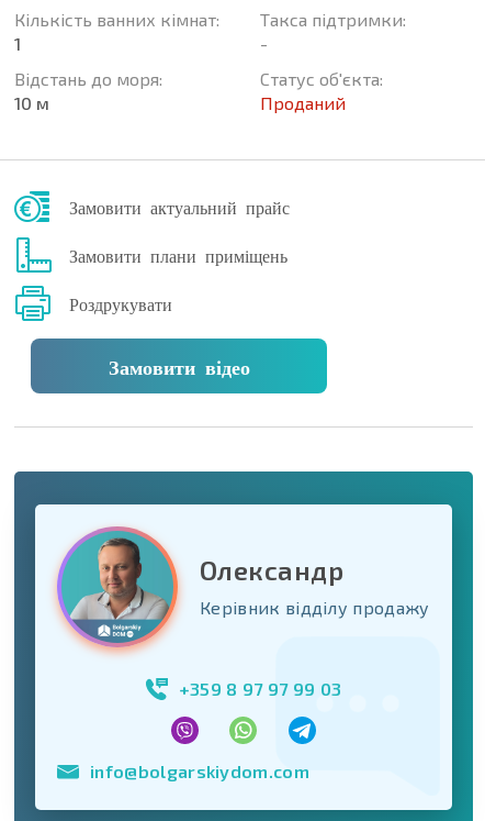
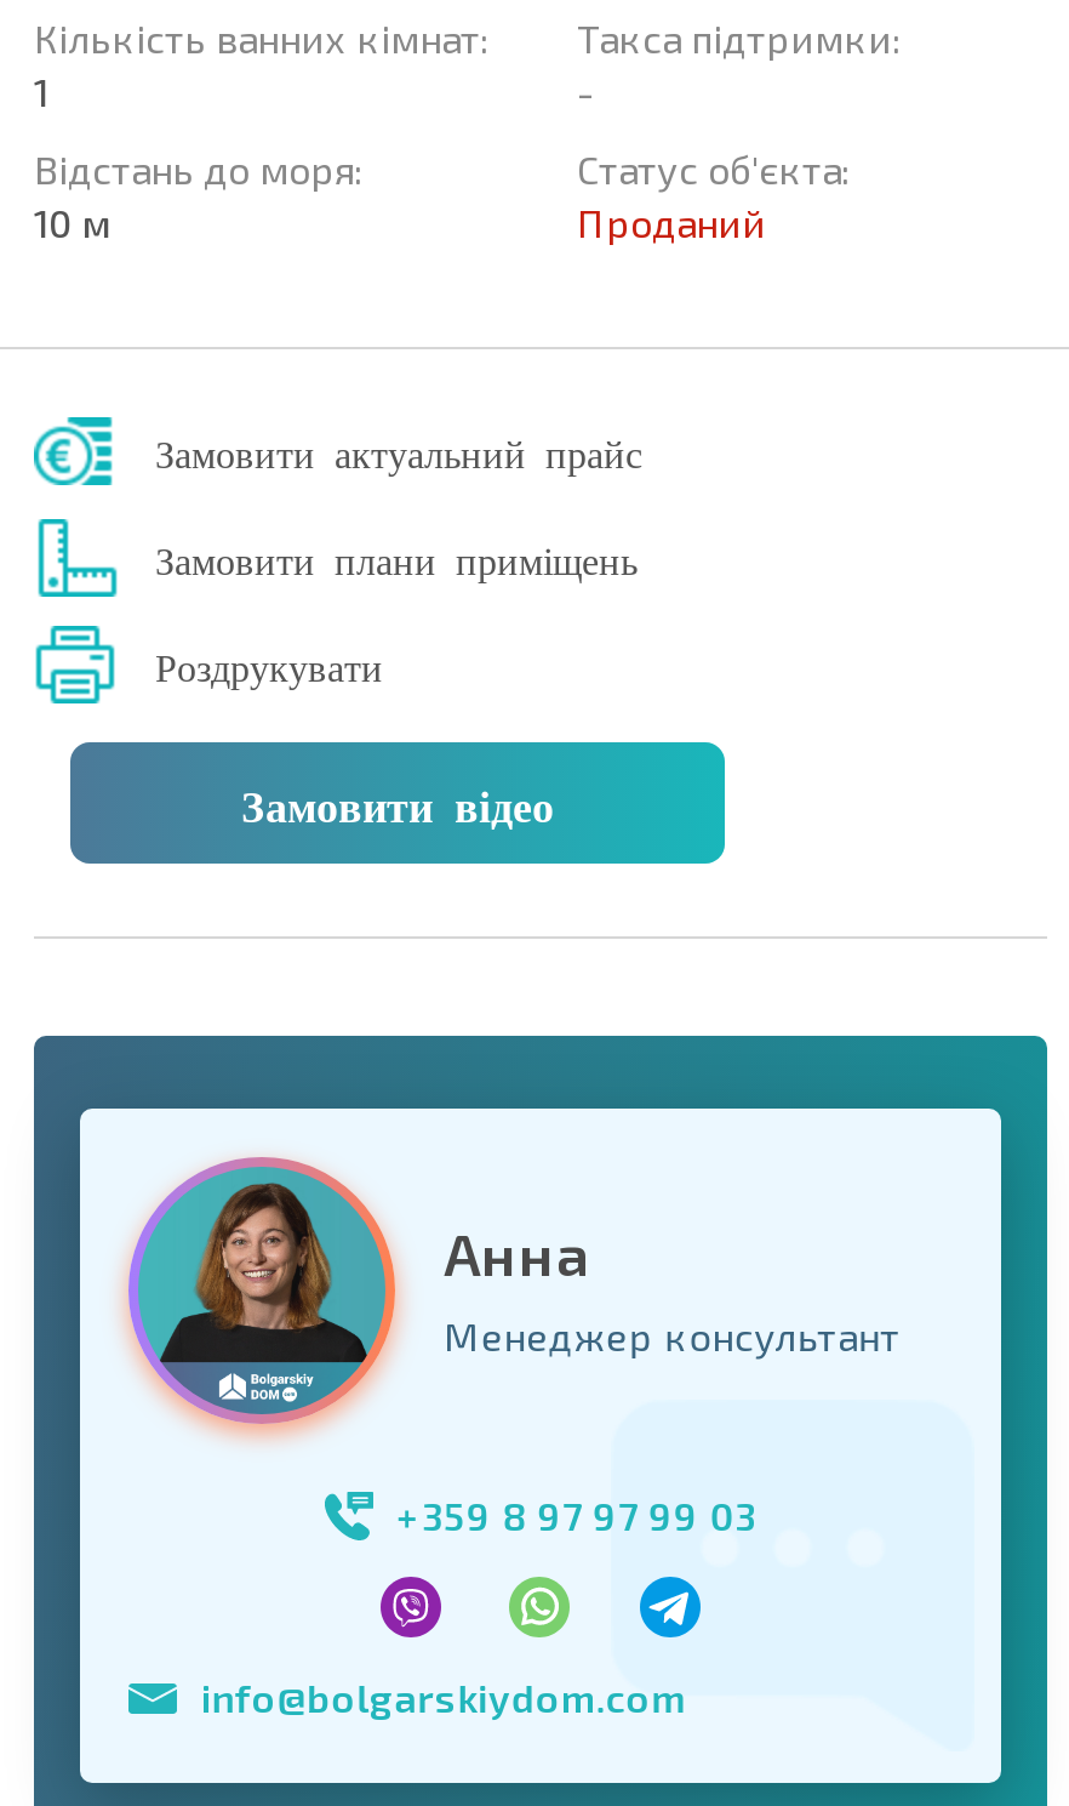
[70,541,430,621] [image] | Олександр | Керівник відділу продажу -> [158,1191,900,1366] [image] | Анна | Менеджер консультант

